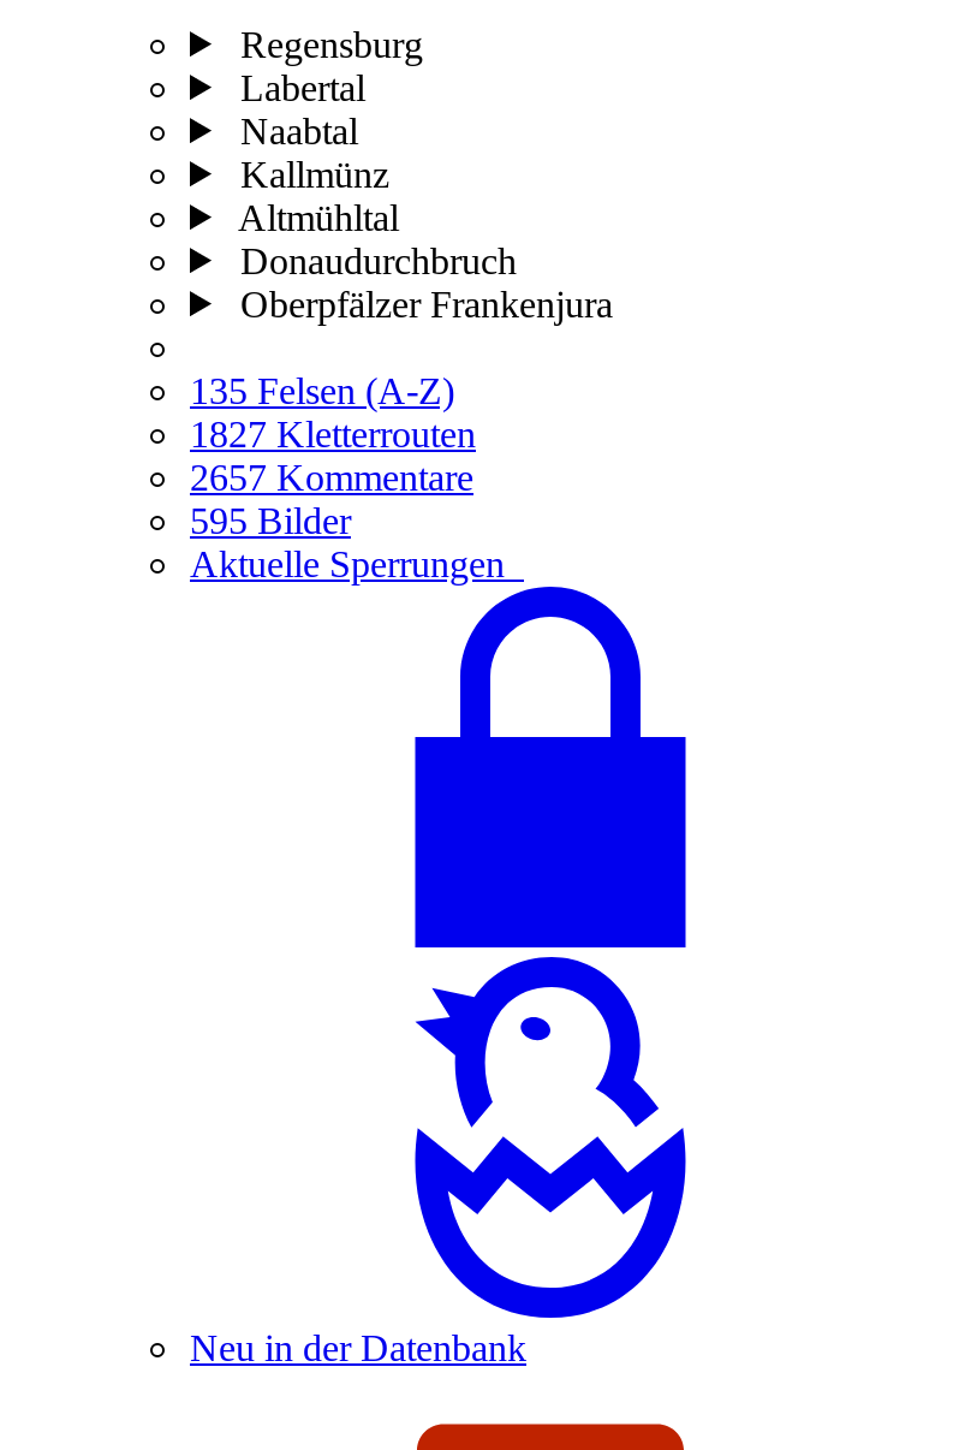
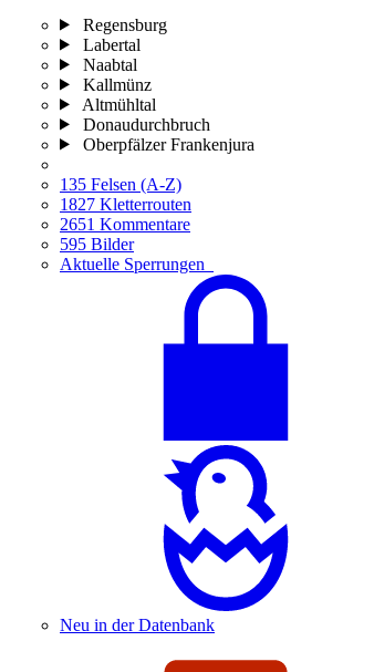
[190,456,473,497] 2657 Kommentare -> [60,214,190,233] 2651 Kommentare

